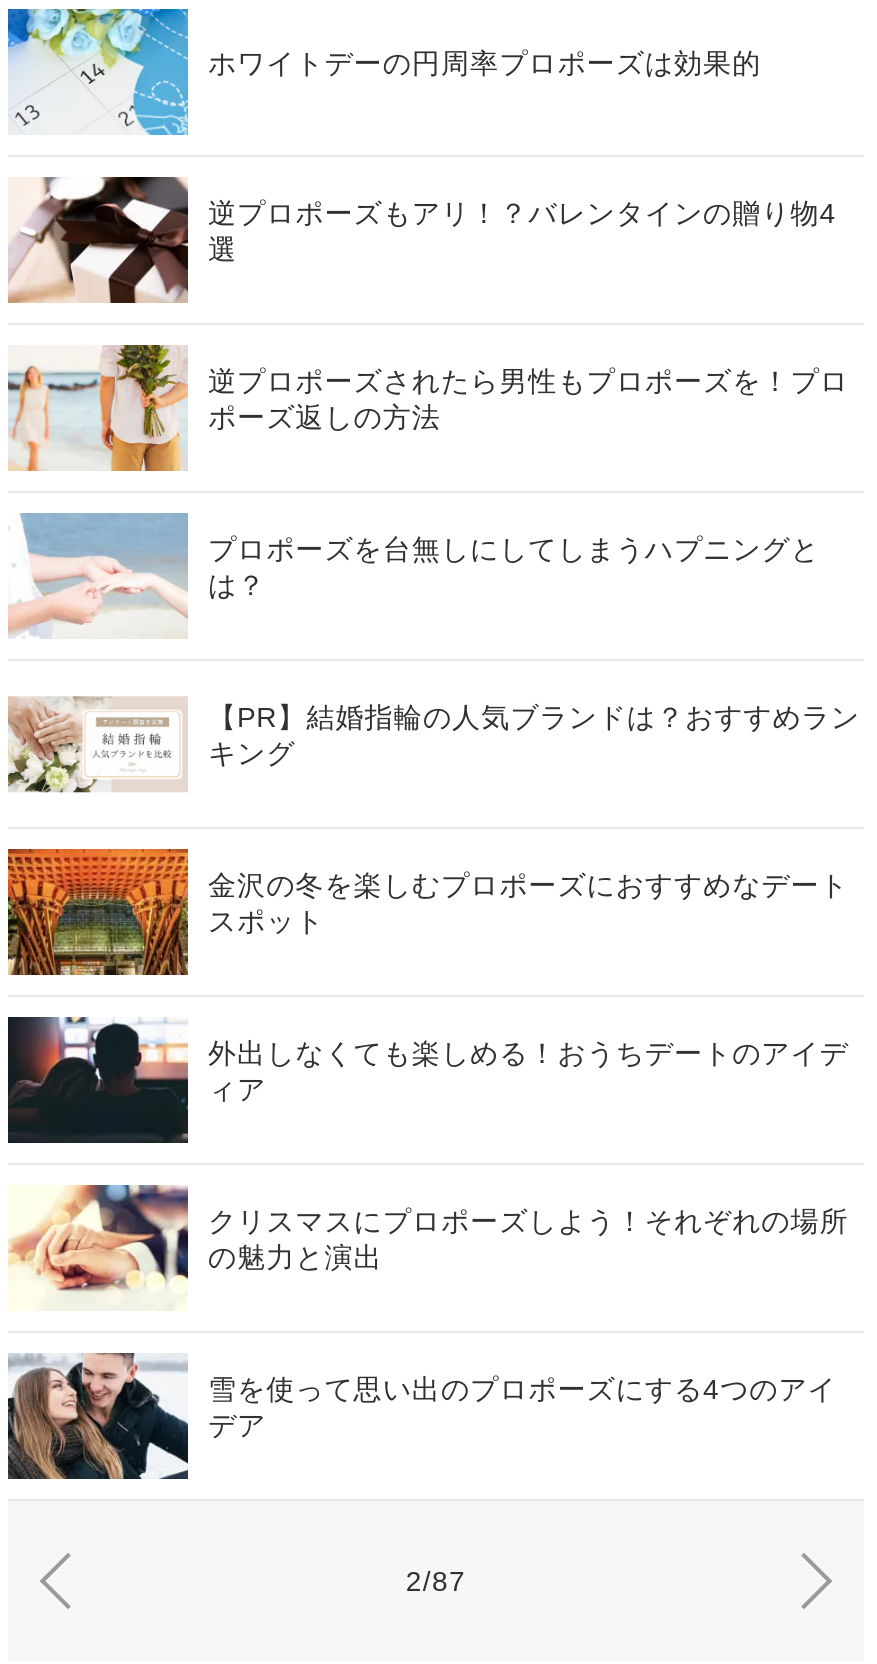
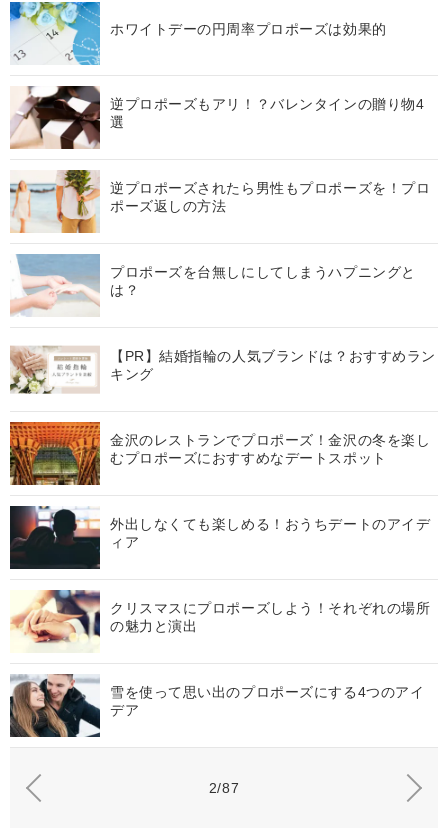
[208,868,849,936] 金沢の冬を楽しむプロポーズにおすすめなデート | スポット -> [110,431,430,465] 金沢のレストランでプロポーズ！金沢の冬を楽し | むプロポーズにおすすめなデートスポット

